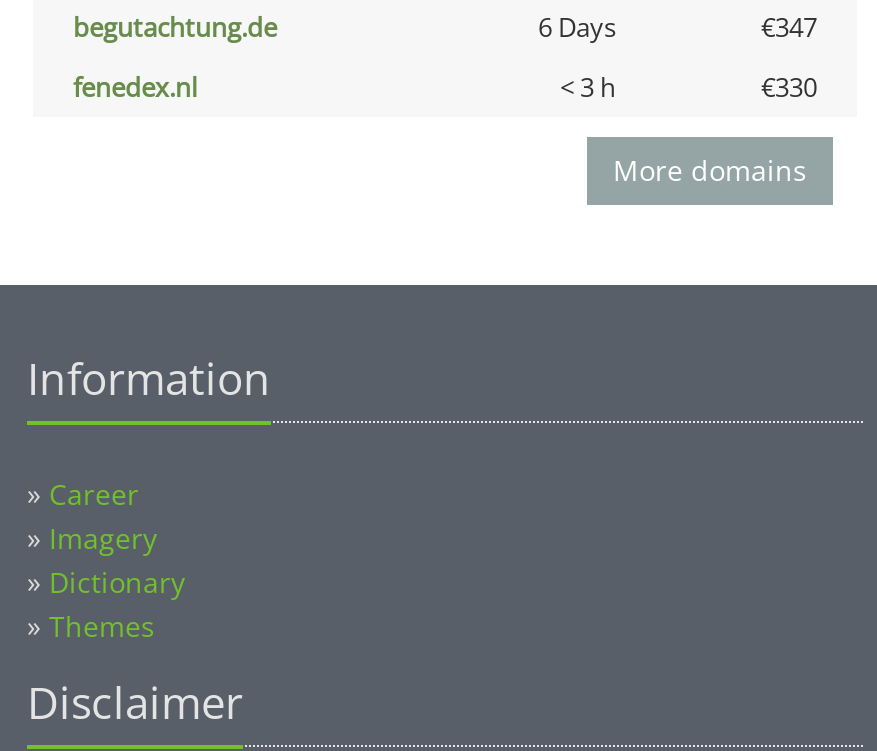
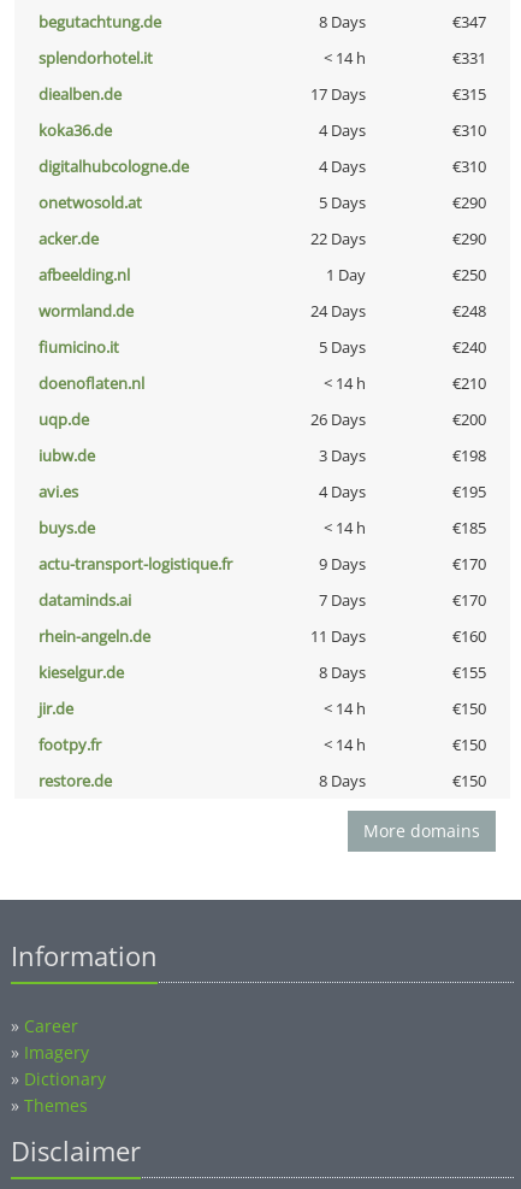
[538,9,616,45] 6 Days -> [318,11,365,33] 8 Days
[73,69,817,105] fenedex.nl | < 3 h | €330 -> [39,47,486,791] splendorhotel.it | < 14 h | €331 | diealben.de | 17 Days | €315 | koka36.de | 4 Days | €310 | digitalhubcologne.de | 4 Days | €310 | onetwosold.at | 5 Days | €290 | acker.de | 22 Days | €290 | afbeelding.nl | 1 Day | €250 | wormland.de | 24 Days | €248 | fiumicino.it | 5 Days | €240 | doenoflaten.nl | < 14 h | €210 | uqp.de | 26 Days | €200 | iubw.de | 3 Days | €198 | avi.es | 4 Days | €195 | buys.de | < 14 h | €185 | actu-transport-logistique.fr | 9 Days | €170 | dataminds.ai | 7 Days | €170 | rhein-angeln.de | 11 Days | €160 | kieselgur.de | 8 Days | €155 | jir.de | < 14 h | €150 | footpy.fr | < 14 h | €150 | restore.de | 8 Days | €150

